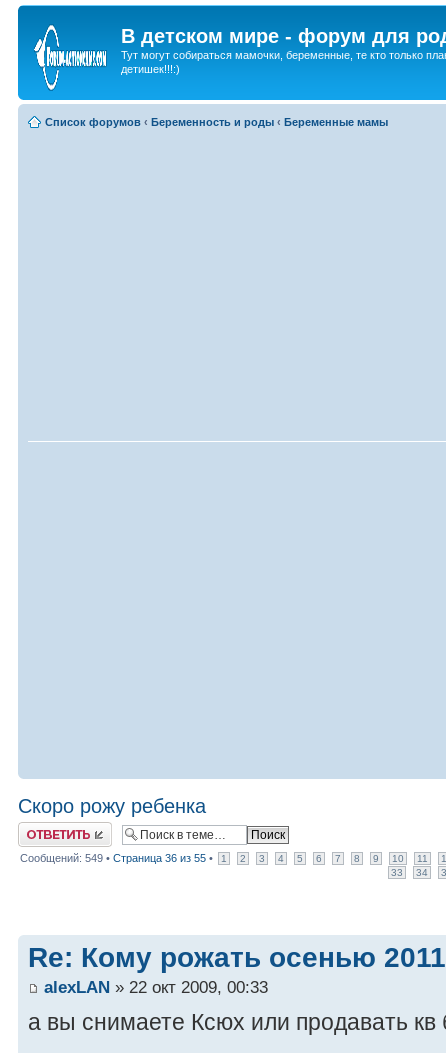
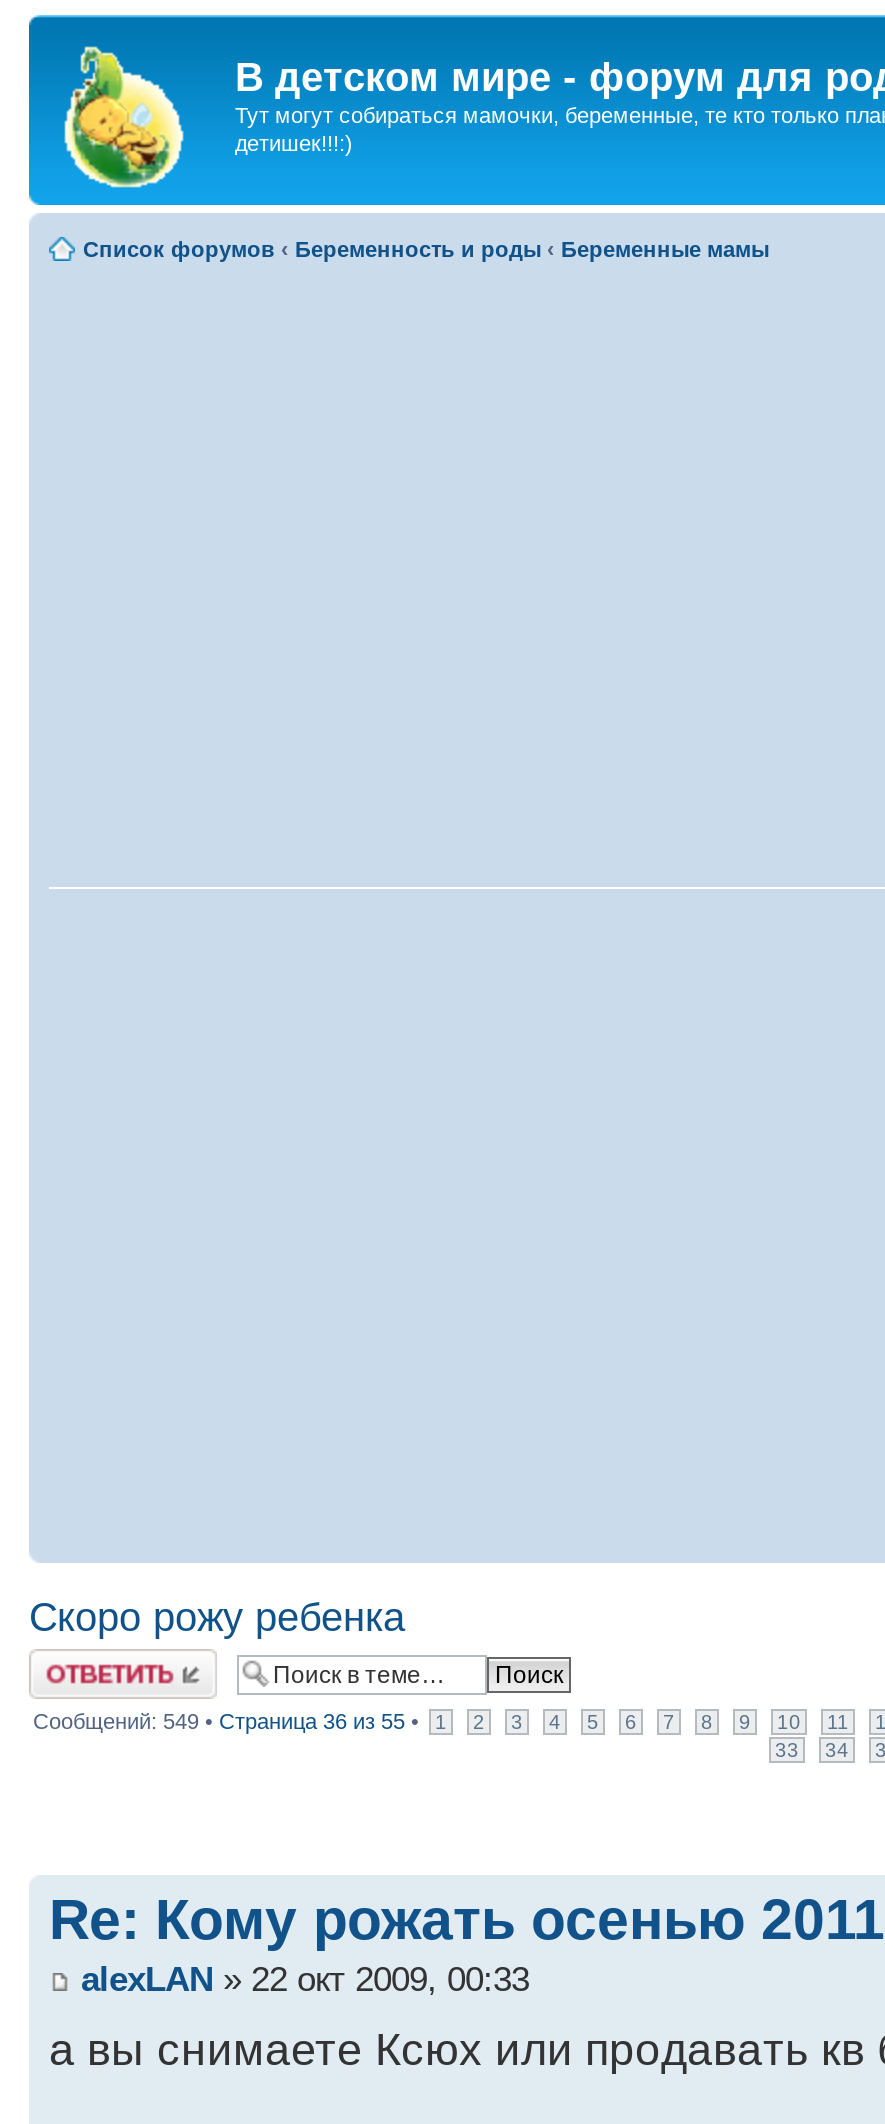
[33,21,107,91] [image] -> [63,45,205,189] [image]

